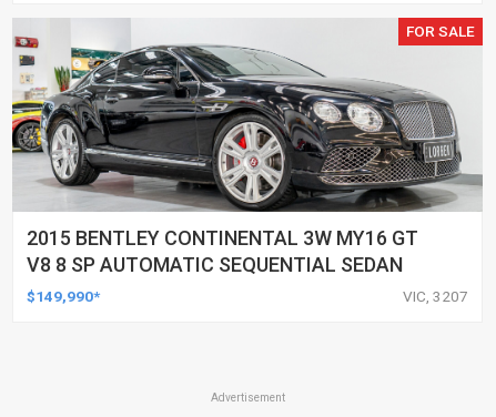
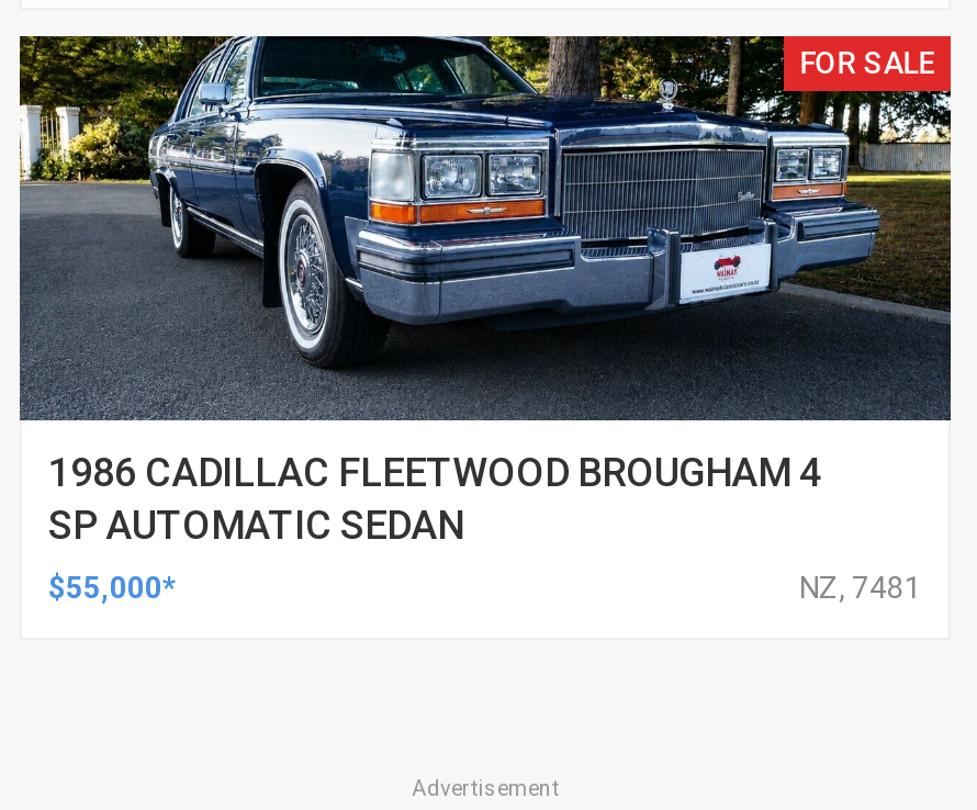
[11,18,483,276] [image] | 2015 BENTLEY CONTINENTAL 3W MY16 GT | V8 8 SP AUTOMATIC SEQUENTIAL SEDAN -> [18,34,953,548] [image] | 1986 CADILLAC FLEETWOOD BROUGHAM 4 | SP AUTOMATIC SEDAN
[27,287,468,305] $149,990* | VIC, 3207 -> [48,570,922,605] $55,000* | NZ, 7481

